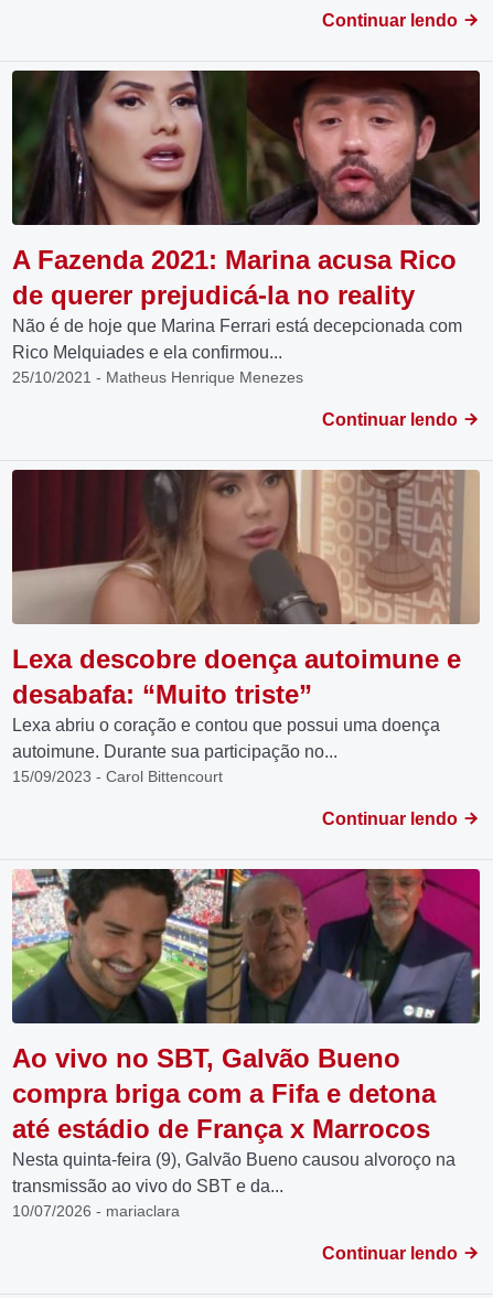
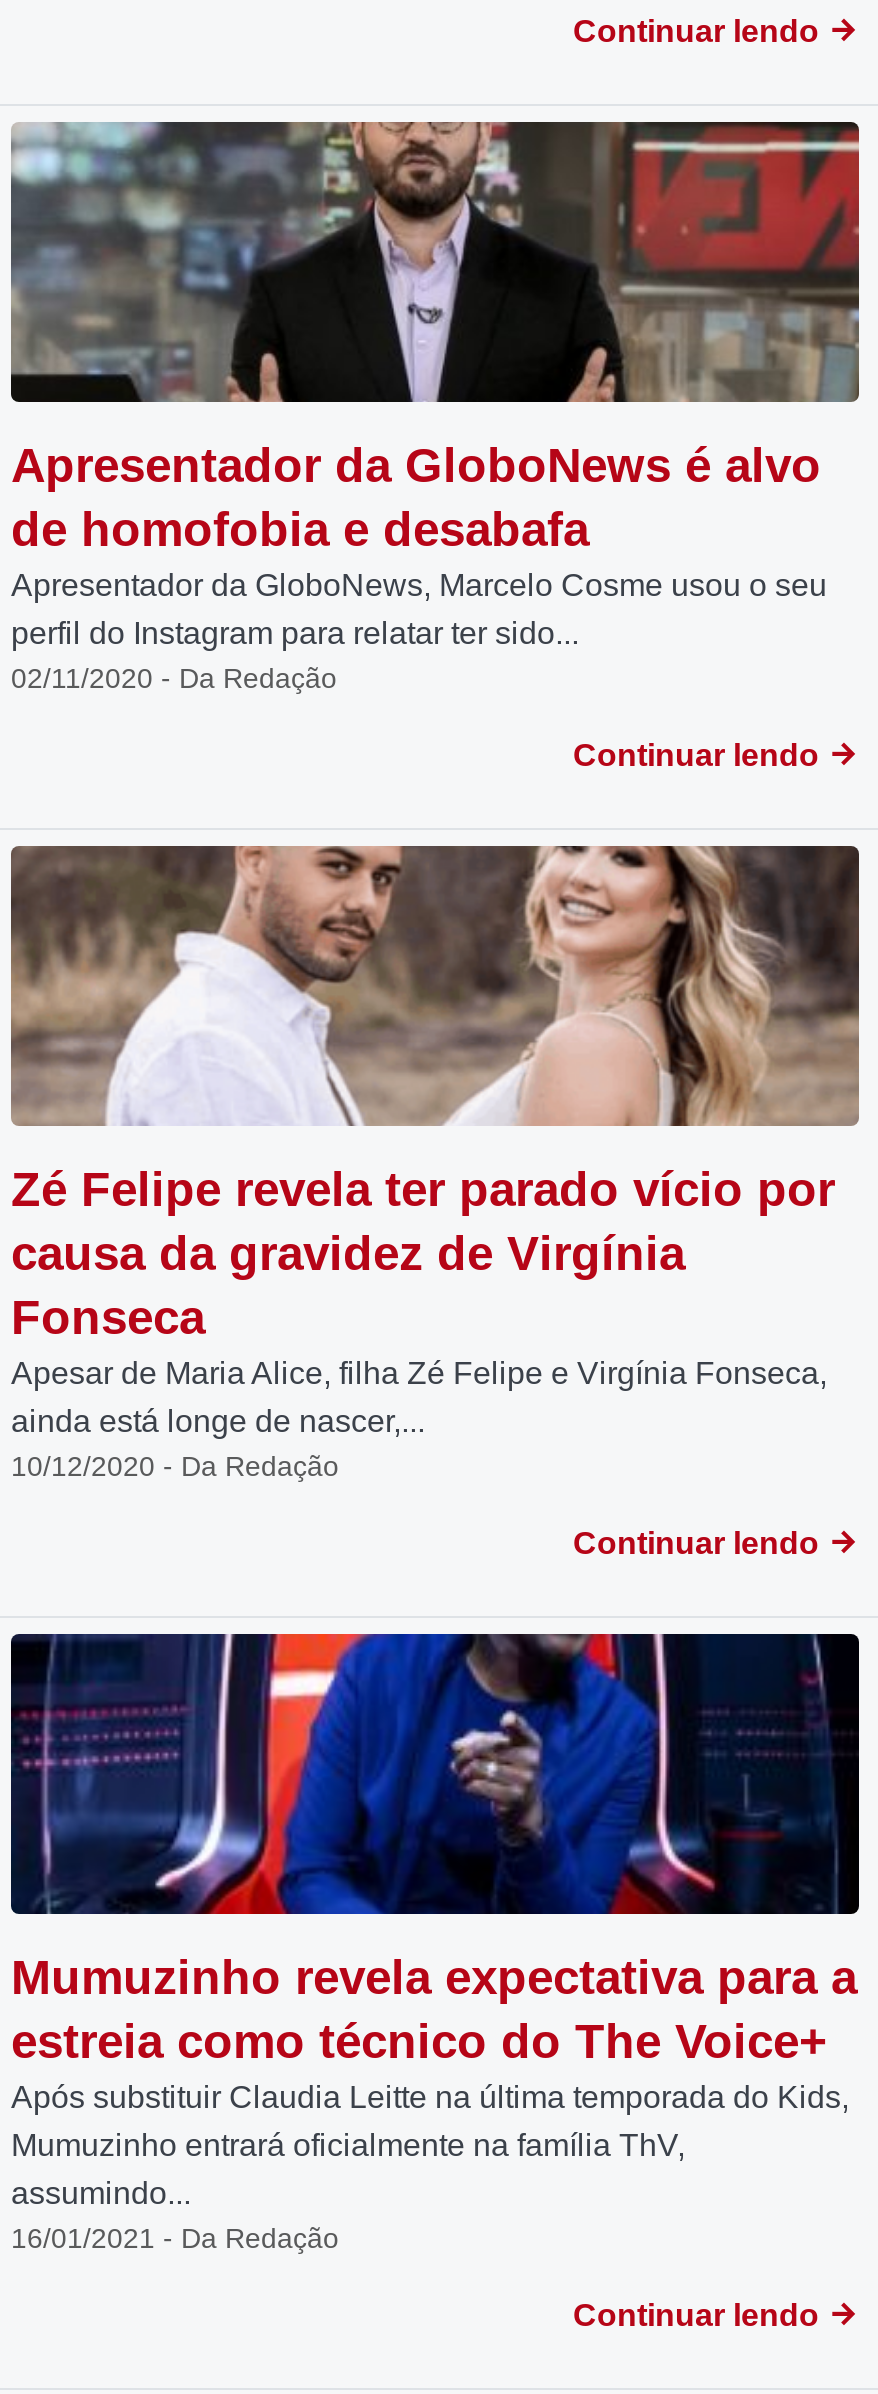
[11,69,481,386] [image] | A Fazenda 2021: Marina acusa Rico | de querer prejudicá-la no reality | Não é de hoje que Marina Ferrari está decepcionada com | Rico Melquiades e ela confirmou... | 25/10/2021 - Matheus Henrique Menezes -> [9,121,861,693] [image] | Apresentador da GloboNews é alvo | de homofobia e desabafa | Apresentador da GloboNews, Marcelo Cosme usou o seu | perfil do Instagram para relatar ter sido... | 02/11/2020 - Da Redação
[11,469,480,785] [image] | Lexa descobre doença autoimune e | desabafa: “Muito triste” | Lexa abriu o coração e contou que possui uma doença | autoimune. Durante sua participação no... | 15/09/2023 - Carol Bittencourt -> [9,845,859,1481] [image] | Zé Felipe revela ter parado vício por | causa da gravidez de Virgínia | Fonseca | Apesar de Maria Alice, filha Zé Felipe e Virgínia Fonseca, | ainda está longe de nascer,... | 10/12/2020 - Da Redação
[11,868,481,1220] [image] | Ao vivo no SBT, Galvão Bueno | compra briga com a Fifa e detona | até estádio de França x Marrocos | Nesta quinta-feira (9), Galvão Bueno causou alvoroço na | transmissão ao vivo do SBT e da... | 10/07/2026 - mariaclara -> [9,1631,861,2253] [image] | Mumuzinho revela expectativa para a | estreia como técnico do The Voice+ | Após substituir Claudia Leitte na última temporada do Kids, | Mumuzinho entrará oficialmente na família ThV, | assumindo... | 16/01/2021 - Da Redação

